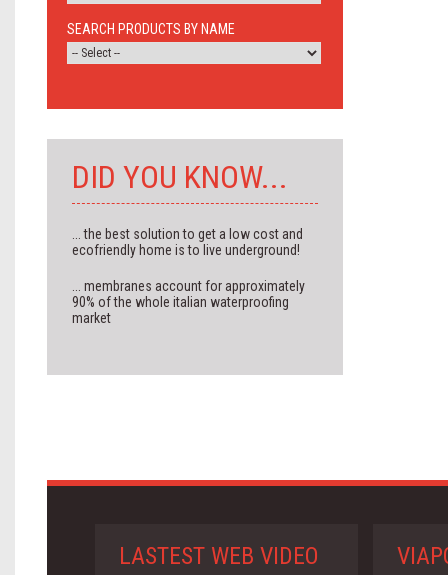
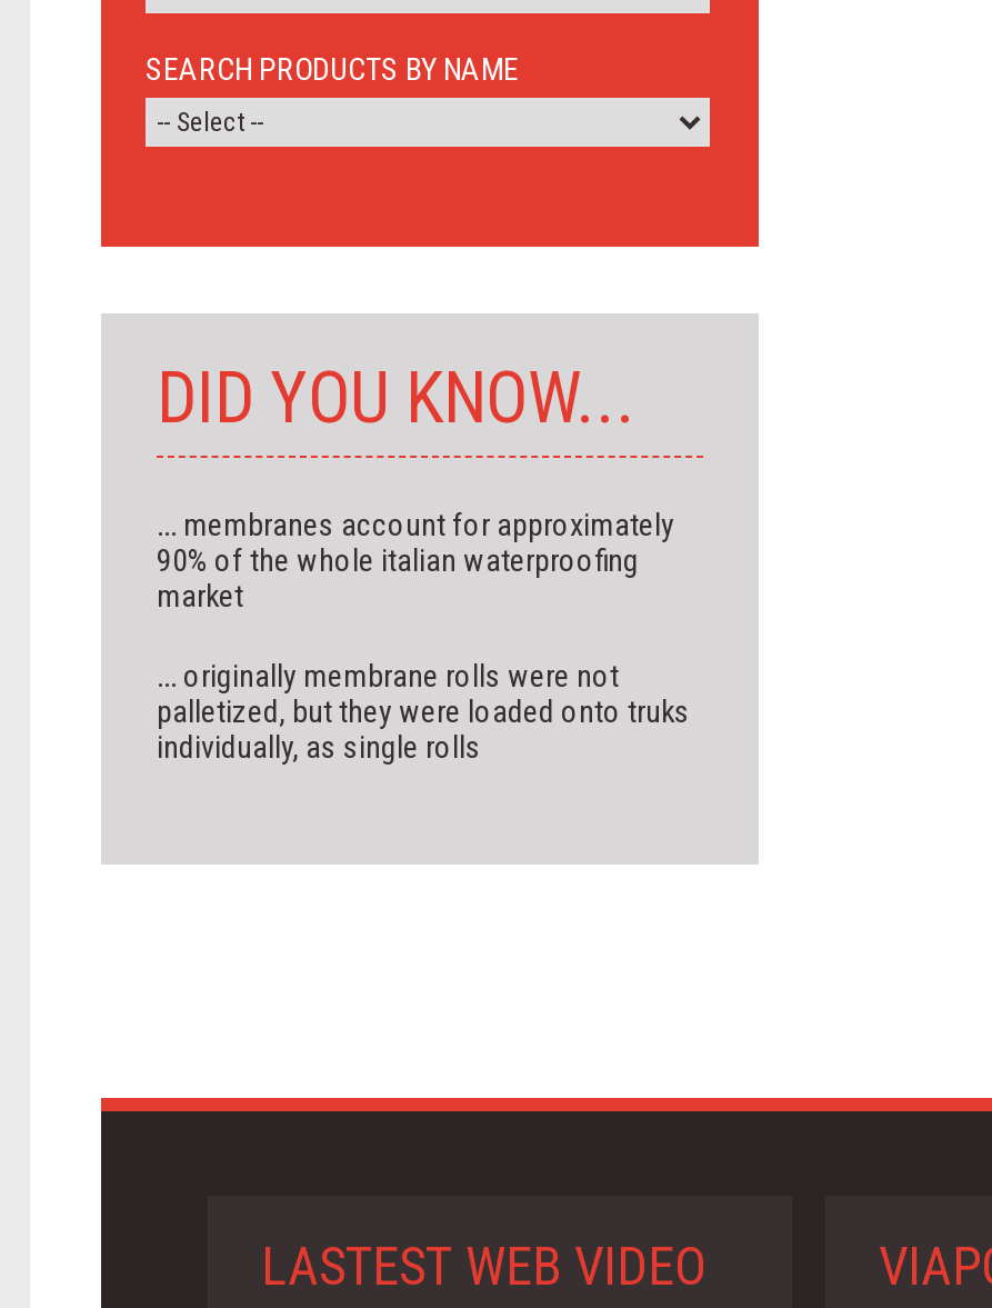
[72,226,303,258] ... the best solution to get a low cost and | ecofriendly home is to live underground! -> none
moved [72,278,305,326] -> [157,507,674,613]: ... membranes account for approximately | 90% of the whole italian waterproofing | market
none -> [157,658,690,765] ... originally membrane rolls were not | palletized, but they were loaded onto truks | individually, as single rolls

